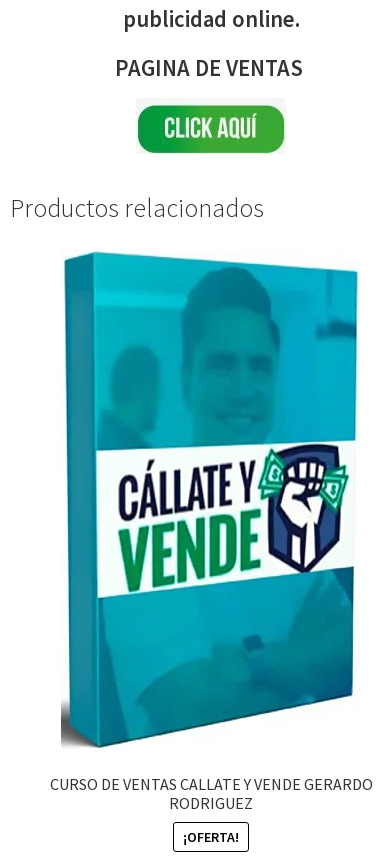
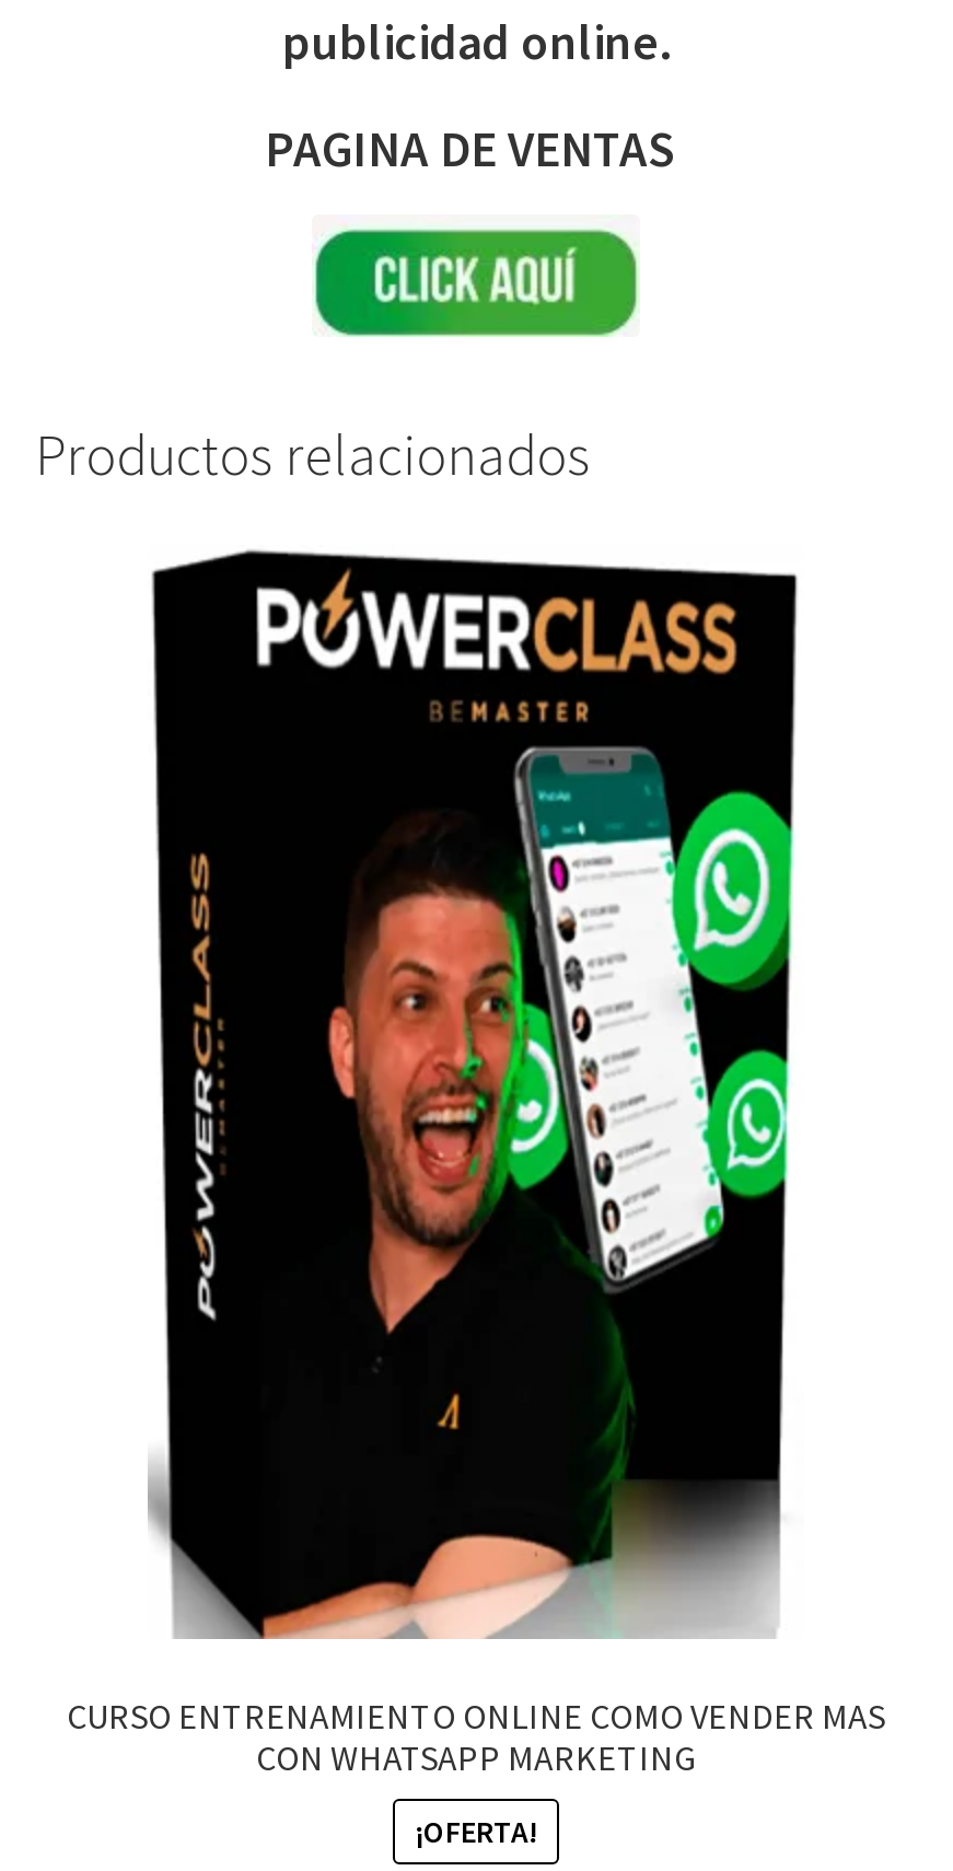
[49,251,372,813] [image] | CURSO DE VENTAS CALLATE Y VENDE GERARDO | RODRIGUEZ -> [67,549,885,1780] [image] | CURSO ENTRENAMIENTO ONLINE COMO VENDER MAS | CON WHATSAPP MARKETING

